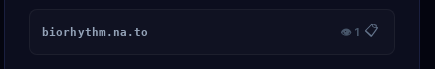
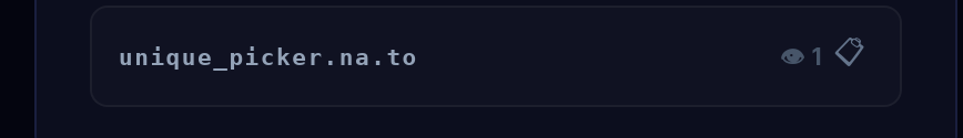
[42,25,148,38] biorhythm.na.to -> [119,42,418,71] unique_picker.na.to

